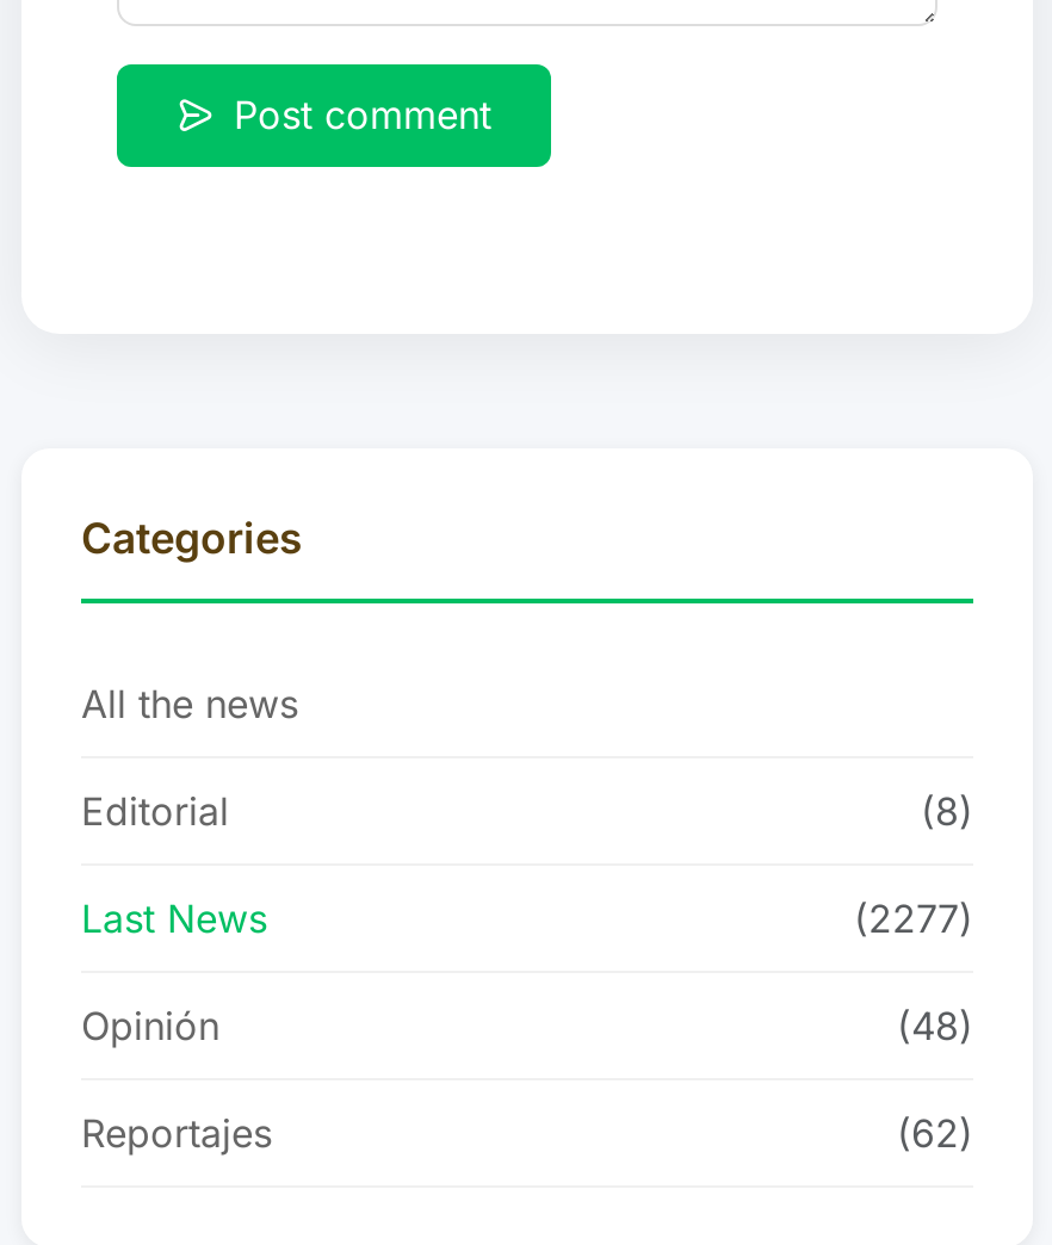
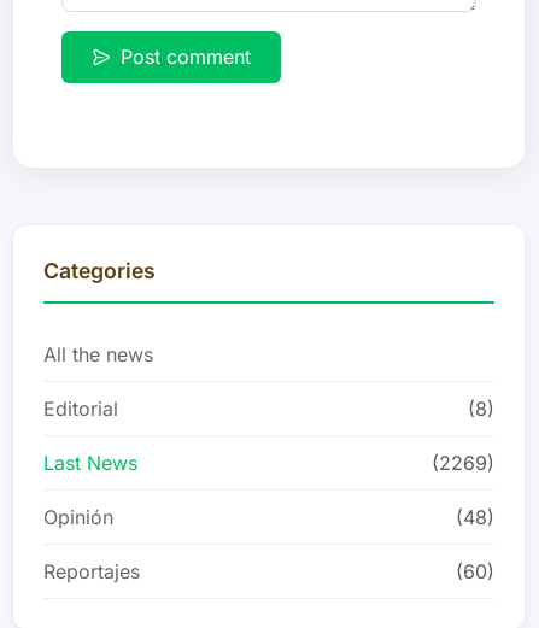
[854,894,973,942] (2277) -> [432,451,494,475] (2269)
[897,1109,973,1157] (62) -> [456,559,494,583] (60)

